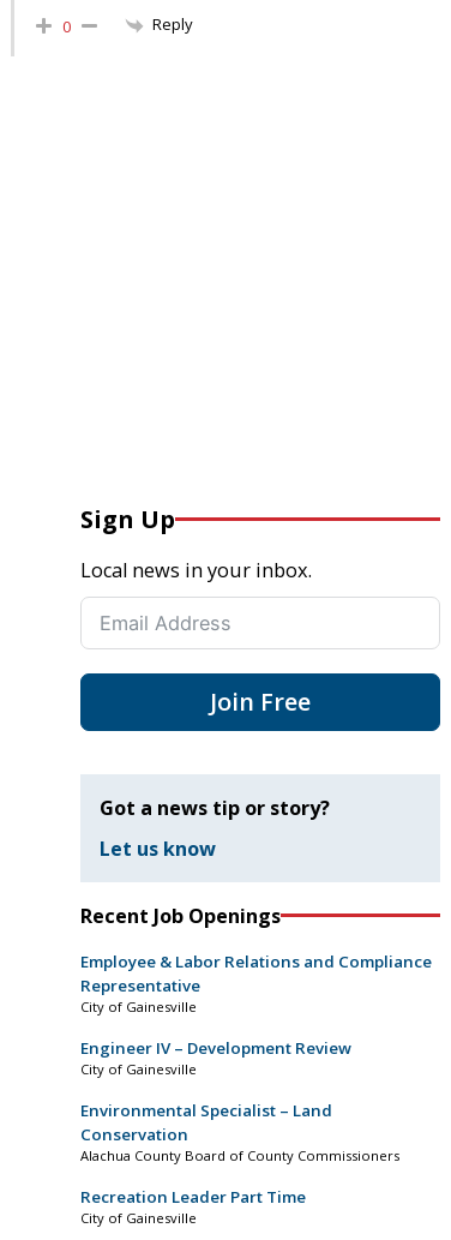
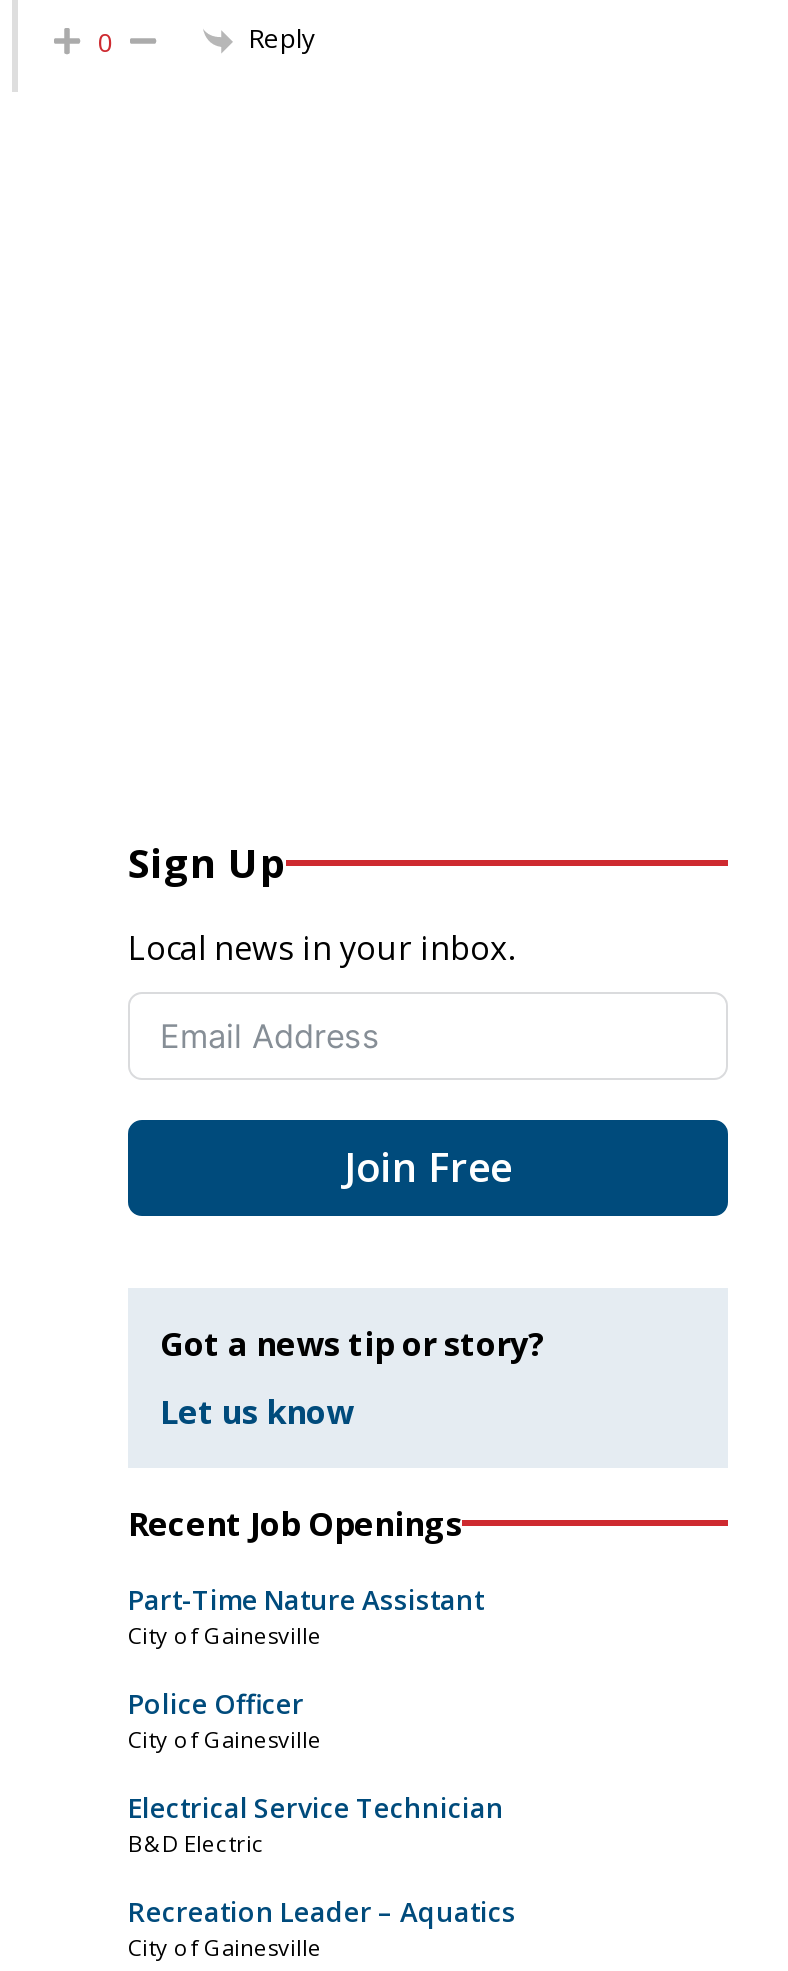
[80,950,432,996] Employee & Labor Relations and Compliance | Representative -> [128,1581,484,1617] Part-Time Nature Assistant
[80,1037,351,1058] Engineer IV – Development Review -> [128,1685,304,1721] Police Officer
[80,1099,399,1164] Environmental Specialist – Land | Conservation | Alachua County Board of County Commissioners -> [128,1789,504,1857] Electrical Service Technician | B&D Electric
[80,1186,306,1207] Recreation Leader Part Time -> [128,1893,516,1929] Recreation Leader – Aquatics

